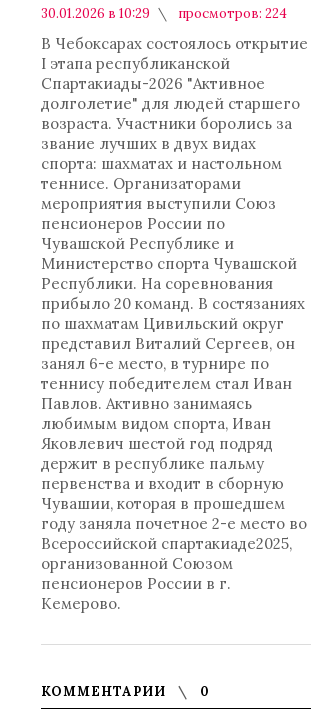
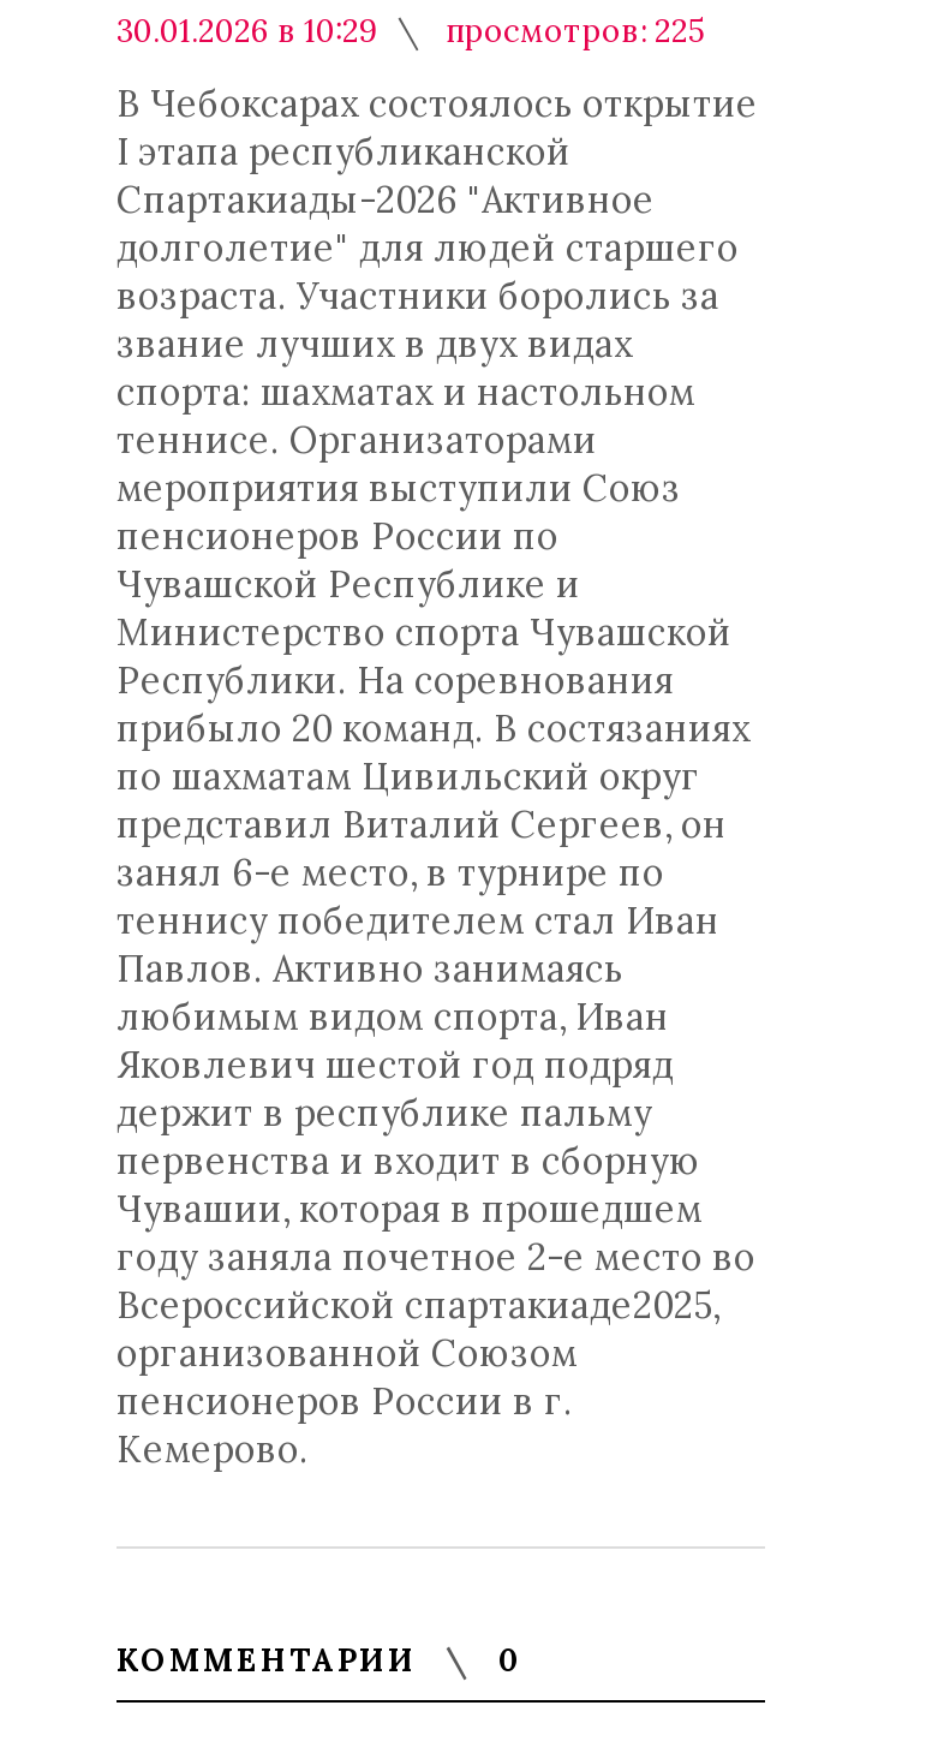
[41,5,287,22] 30.01.2026 в 10:29 просмотров: 224 -> [116,11,705,52] 30.01.2026 в 10:29 просмотров: 225

